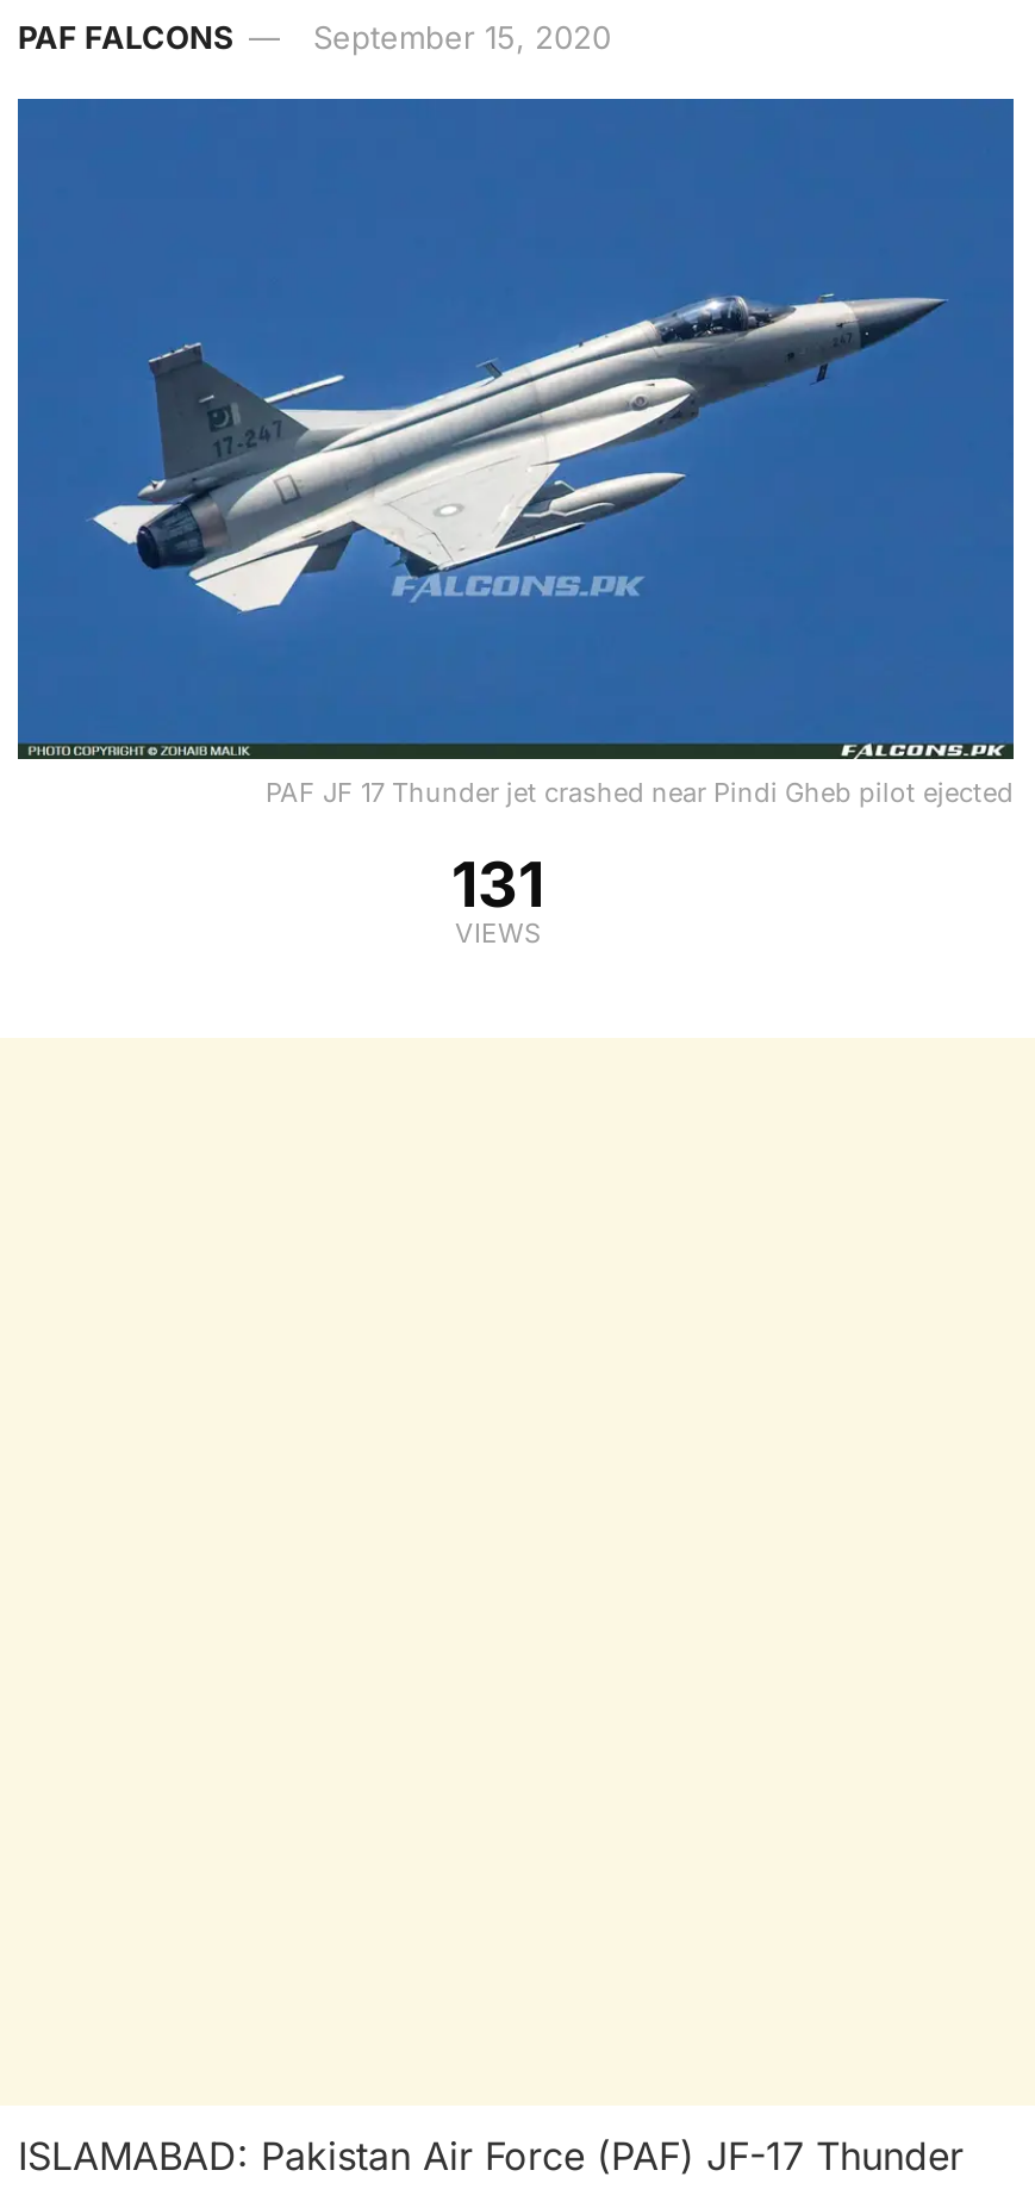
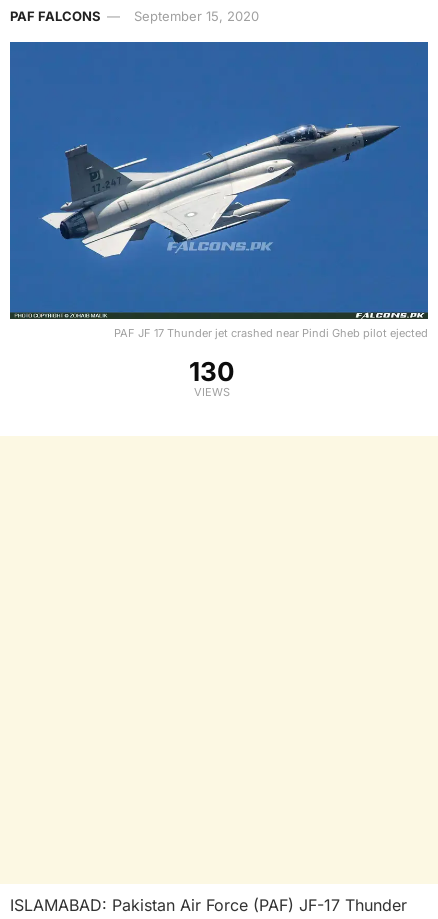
[451,848,544,922] 131 -> [188,356,234,387] 130

